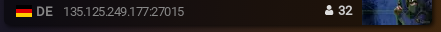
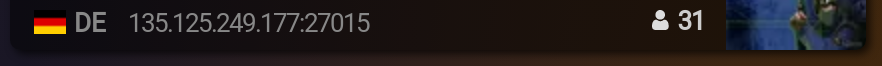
[335,3,351,18] 32 -> [672,6,704,36] 31

